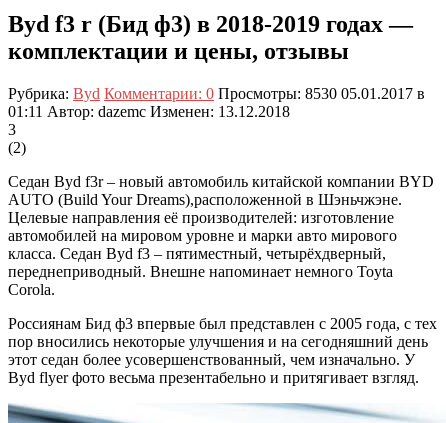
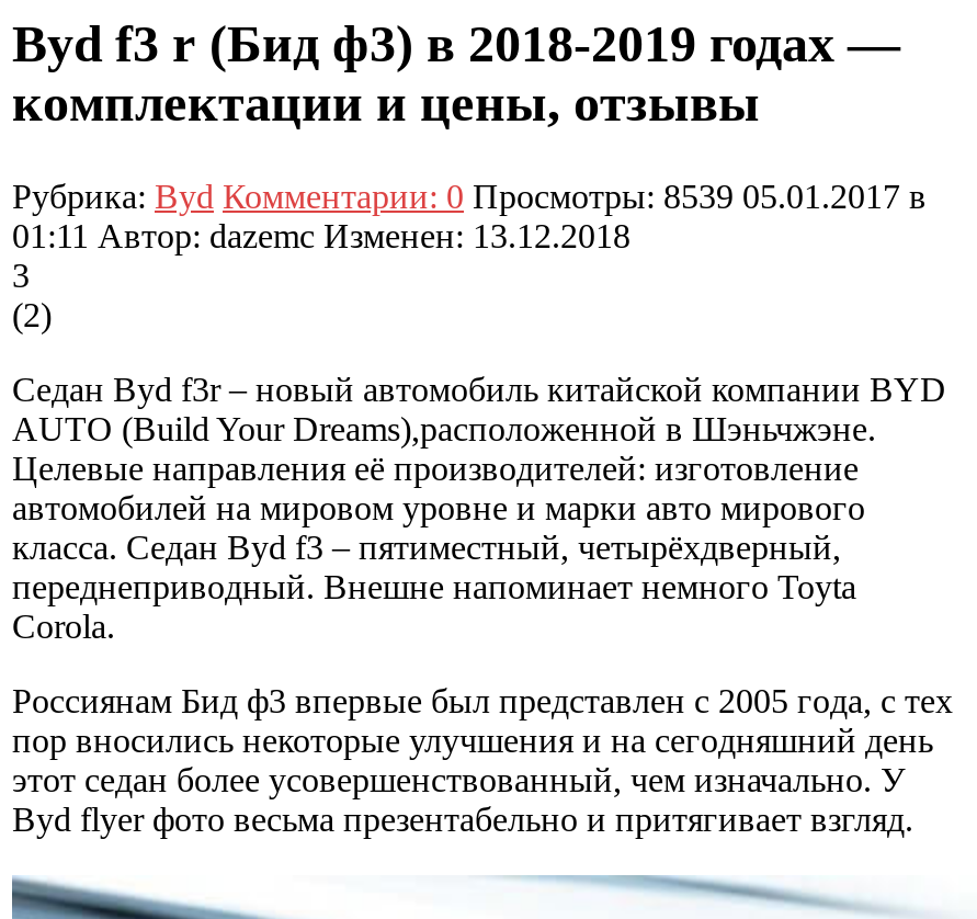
[8,85,425,102] Рубрика: Byd Комментарии: 0 Просмотры: 8530 05.01.2017 в -> [12,177,927,215] Рубрика: Byd Комментарии: 0 Просмотры: 8539 05.01.2017 в

